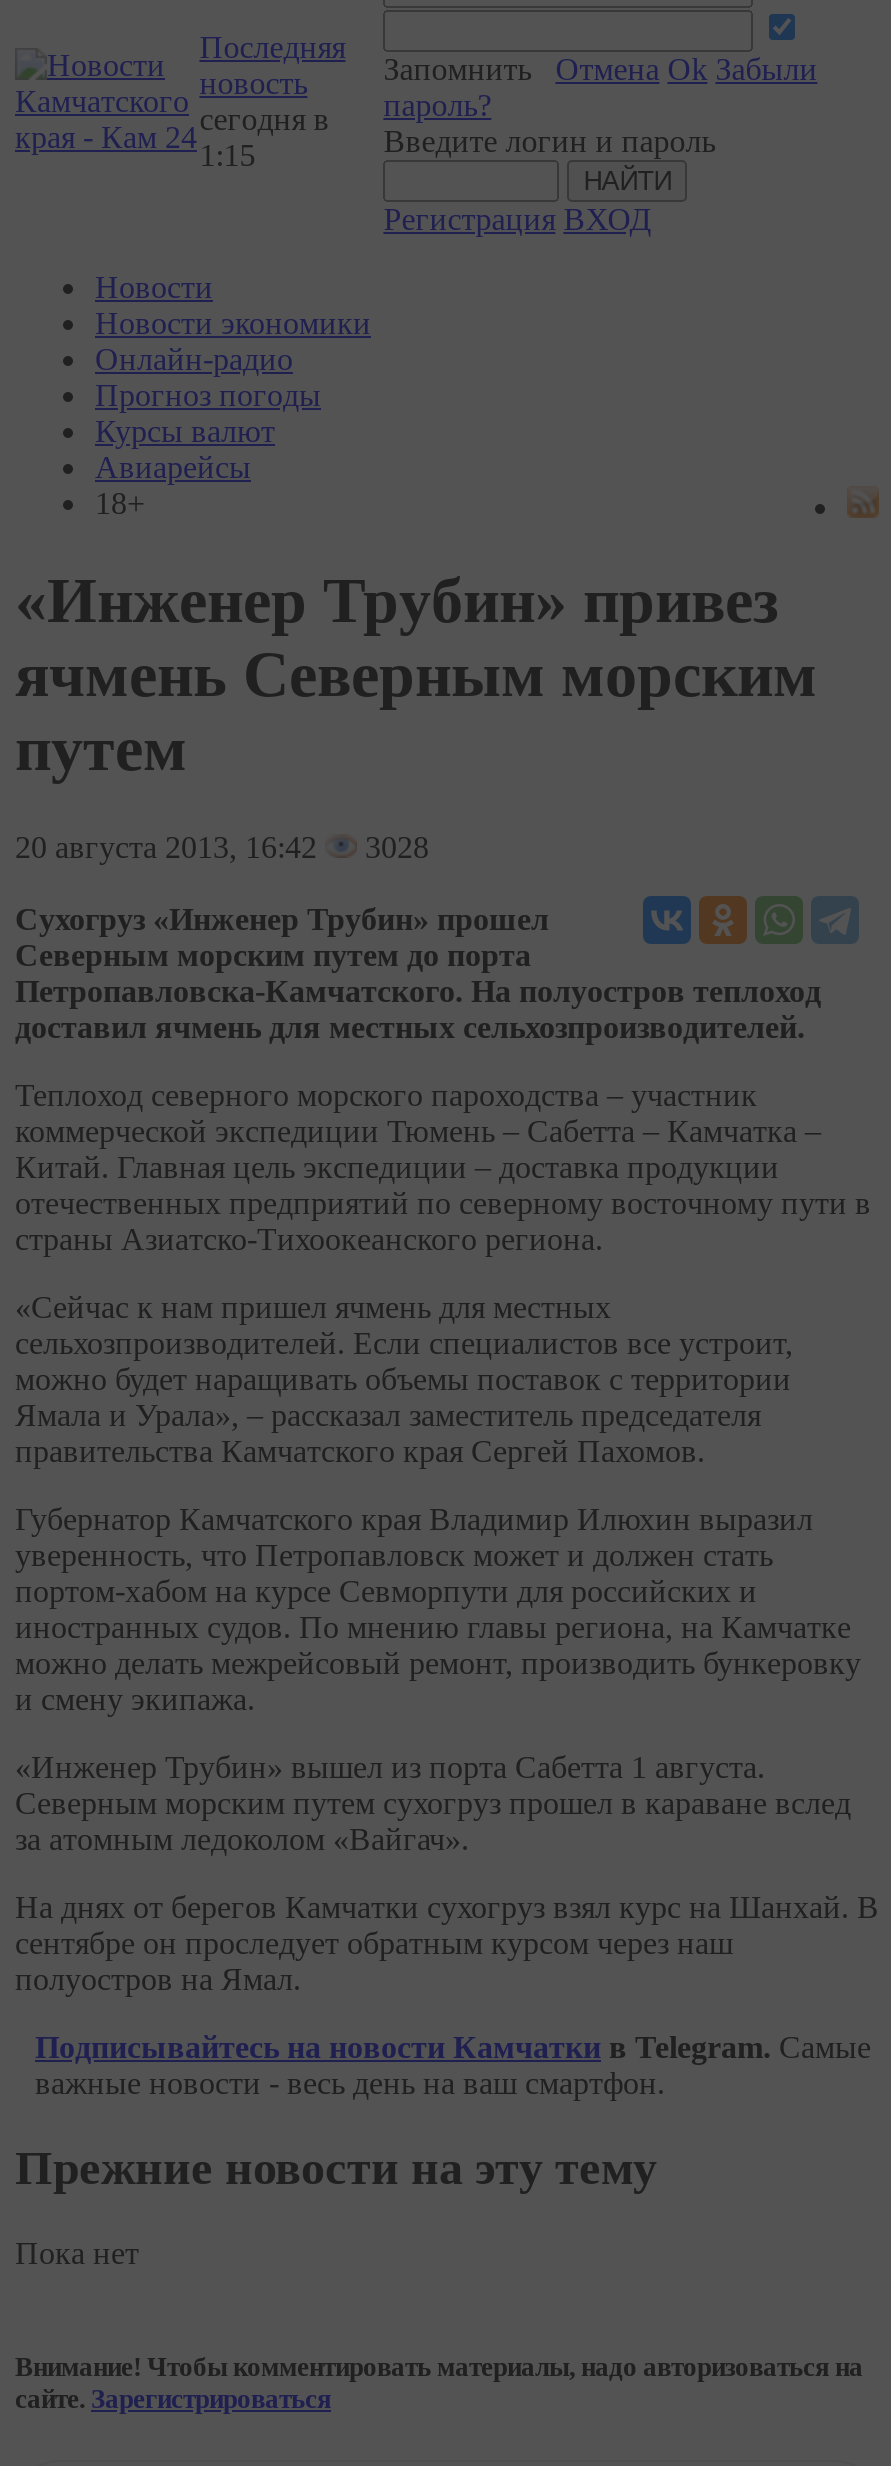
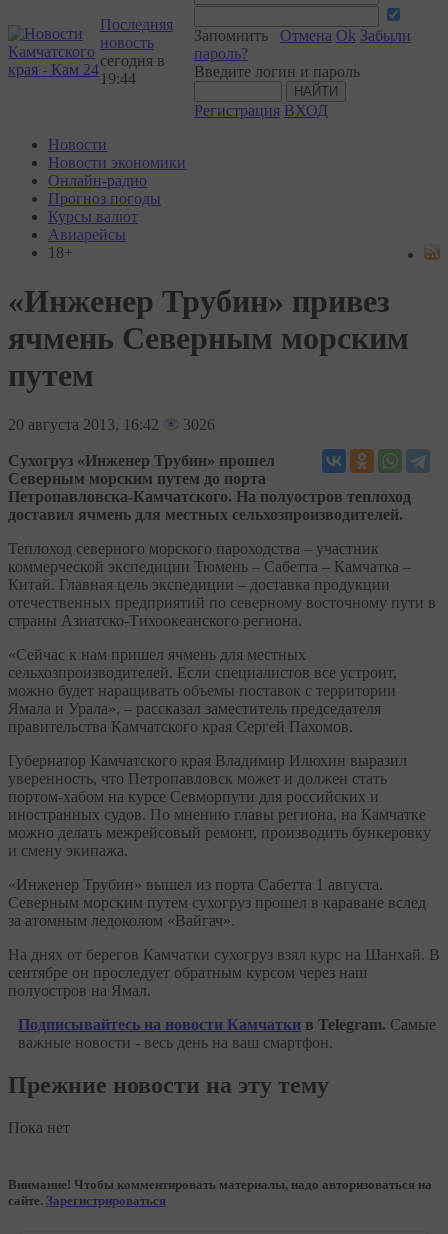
[199,138,255,172] 1:15 -> [100,70,136,87] 19:44
[15,830,429,864] 20 августа 2013, 16:42 3028 -> [8,416,215,433] 20 августа 2013, 16:42 3026

